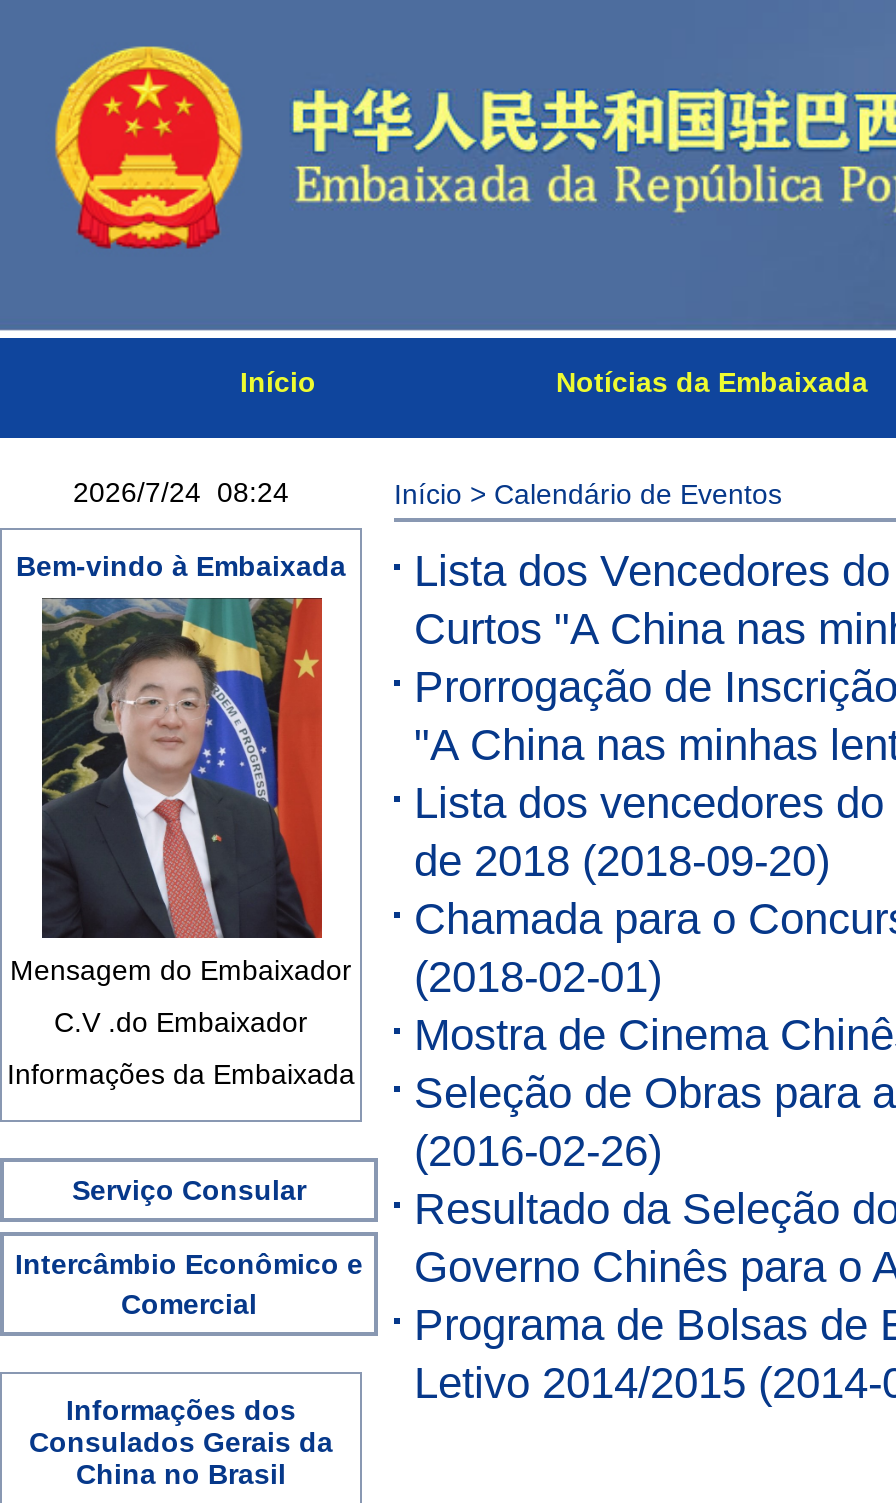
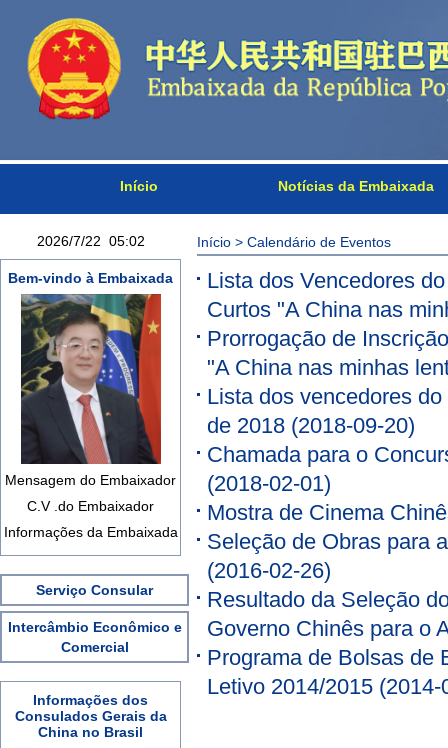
[73,477,289,509] 2026/7/24 08:24 -> [36,233,144,249] 2026/7/22 05:02

